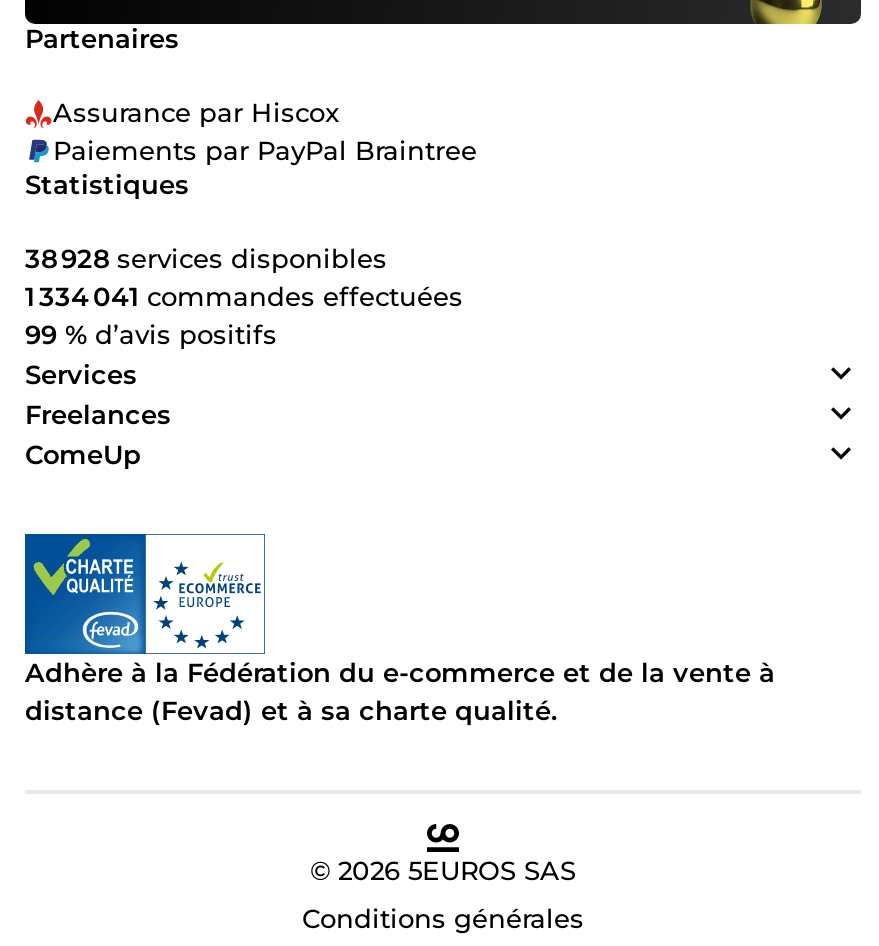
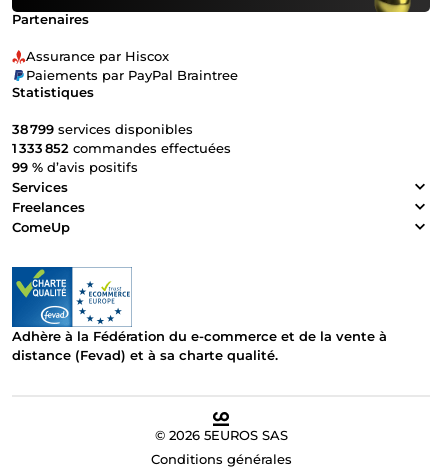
[25,243,387,275] 38 928 services disponibles -> [12,121,193,137] 38 799 services disponibles
[25,281,463,313] 1 334 041 commandes effectuées -> [12,140,231,156] 1 333 852 commandes effectuées

